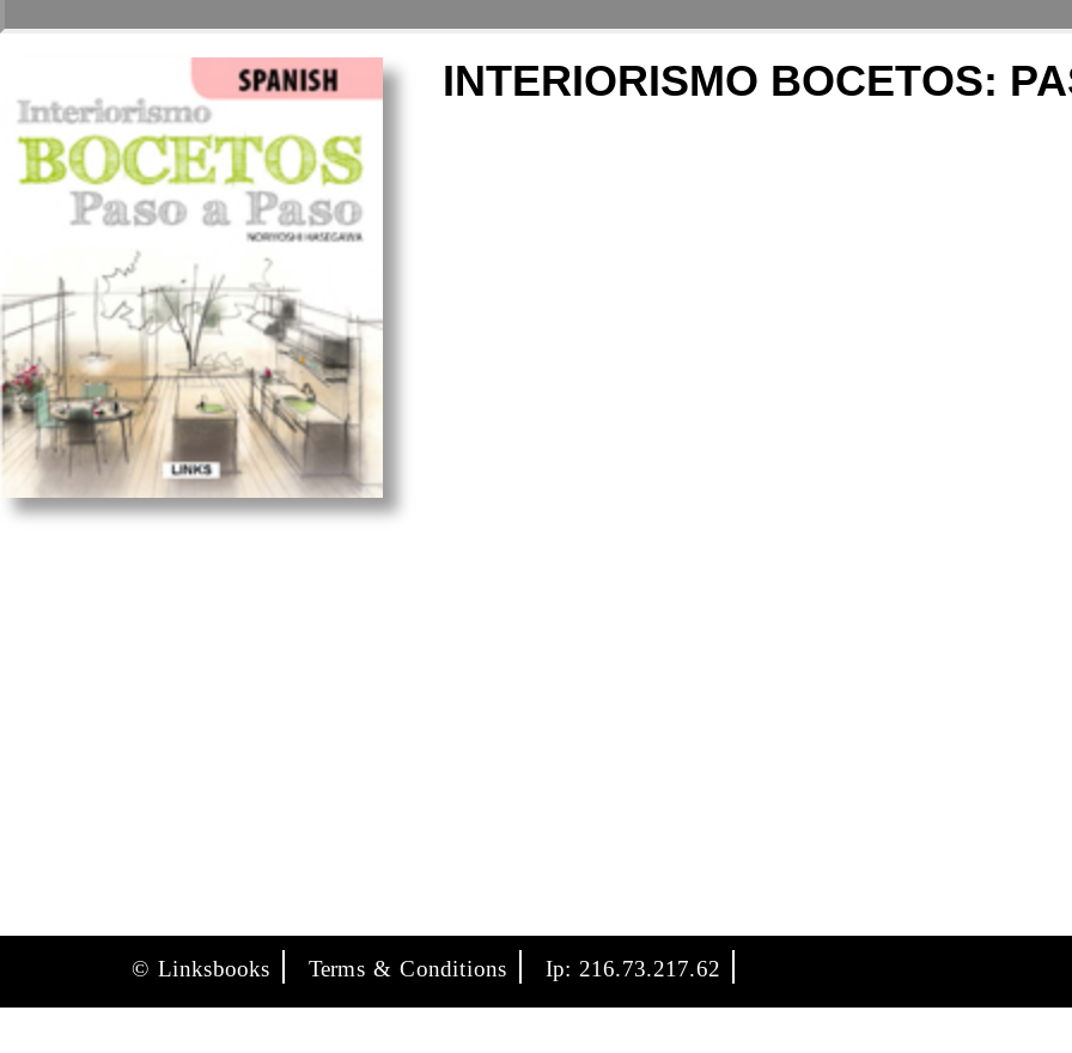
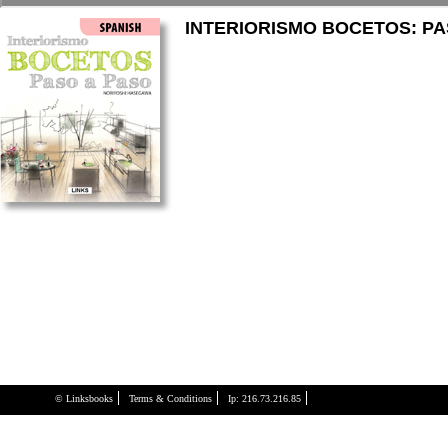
[132,955,720,981] © Linksbooks Terms & Conditions Ip: 216.73.217.62 -> [55,393,301,404] © Linksbooks Terms & Conditions Ip: 216.73.216.85

